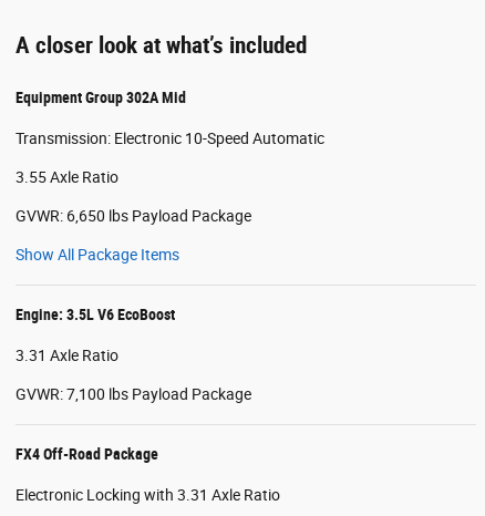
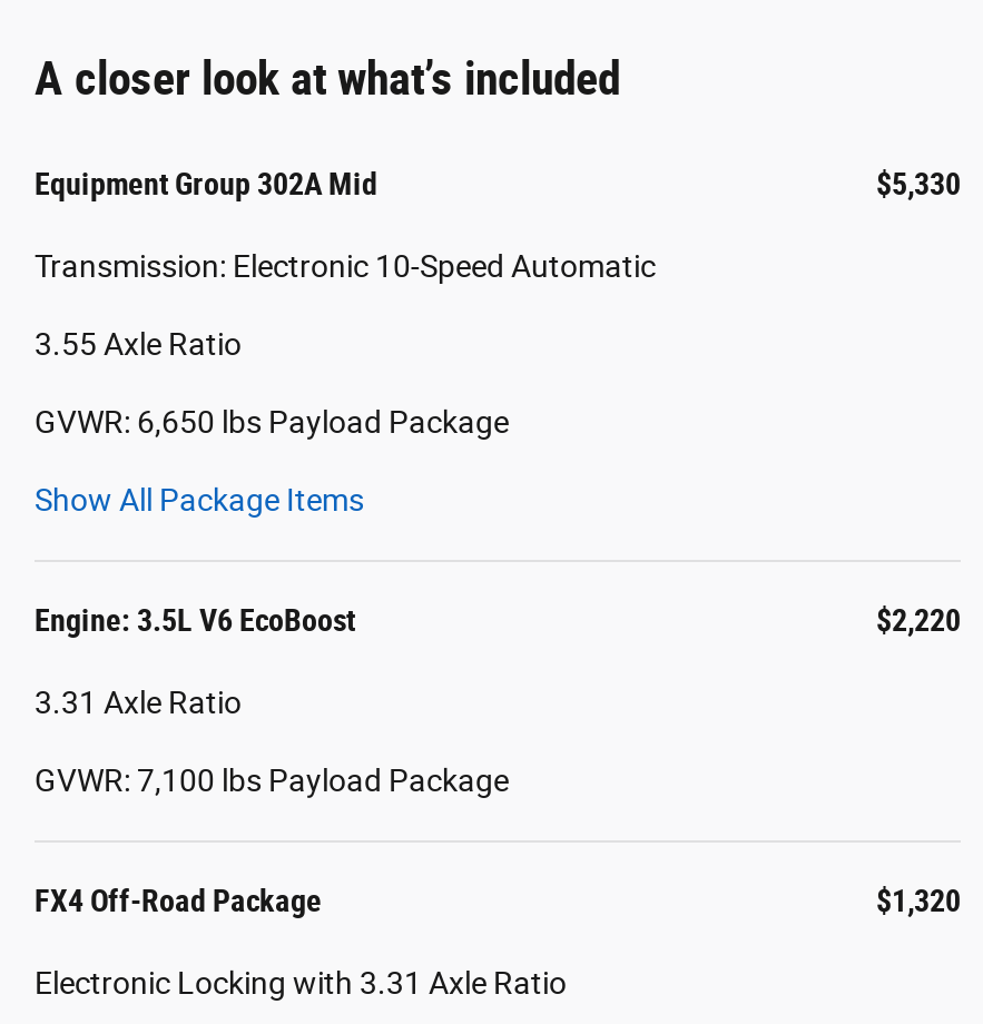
none -> [876,165,961,201] $5,330
none -> [876,602,961,637] $2,220
none -> [876,882,961,918] $1,320

